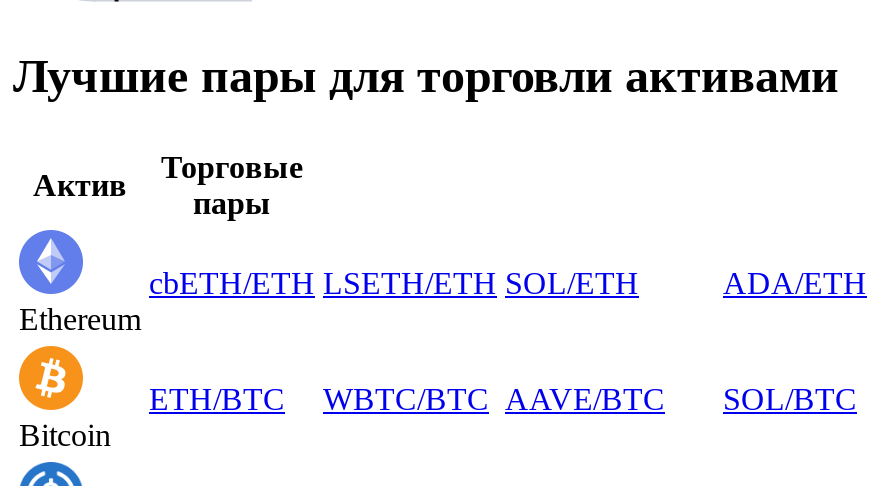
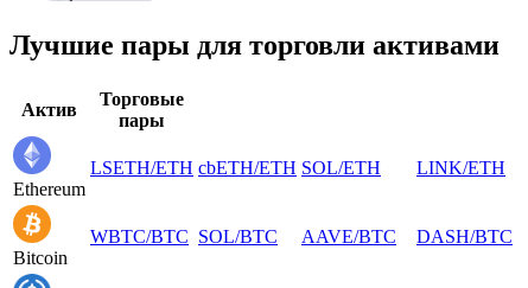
[149,265,639,299] cbETH/ETH LSETH/ETH SOL /ETH -> [90,157,381,177] LSETH/ETH cbETH/ETH SOL /ETH
[723,265,867,299] ADA/ETH -> [416,157,505,177] LINK/ETH
[149,381,857,415] ETH/BTC | WBTC/BTC AAVE/BTC | SOL /BTC -> [90,226,513,246] WBTC/BTC SOL /BTC | AAVE/BTC | DASH/BTC

